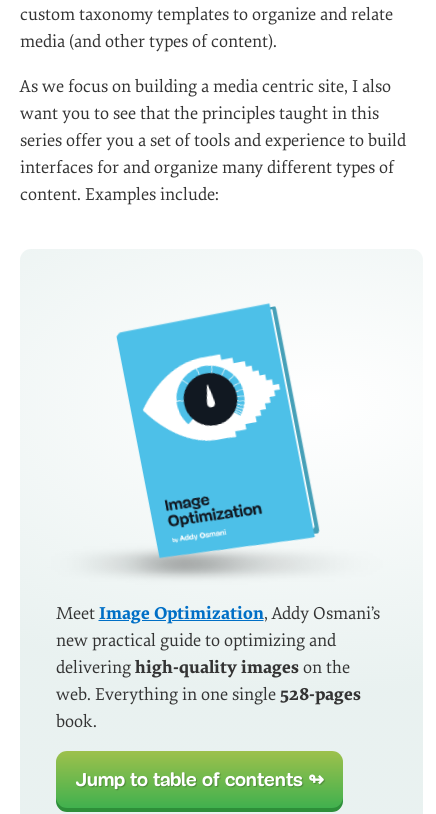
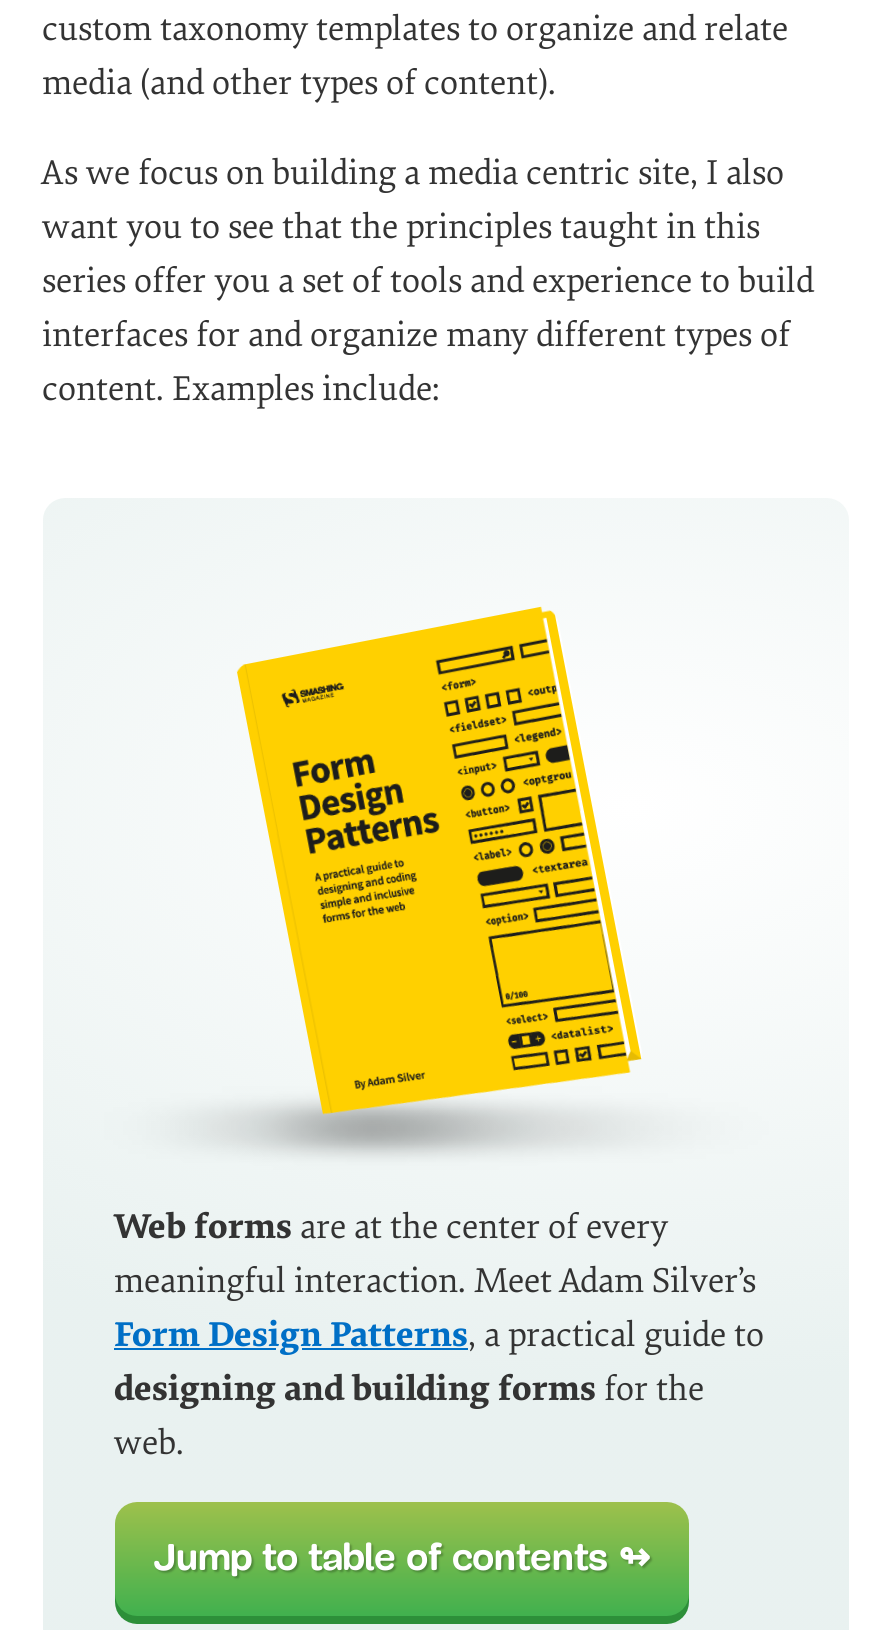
[116,303,320,558] [image] -> [235,606,643,1116] [image]
[55,603,379,732] Meet Image Optimization, Addy Osmani’s | new practical guide to optimizing and | delivering high-quality images on the | web. Everything in one single 528-pages | book. -> [114,1206,764,1464] Web forms are at the center of every | meaningful interaction. Meet Adam Silver’s | Form Design Patterns, a practical guide to | designing and building forms for the | web.

